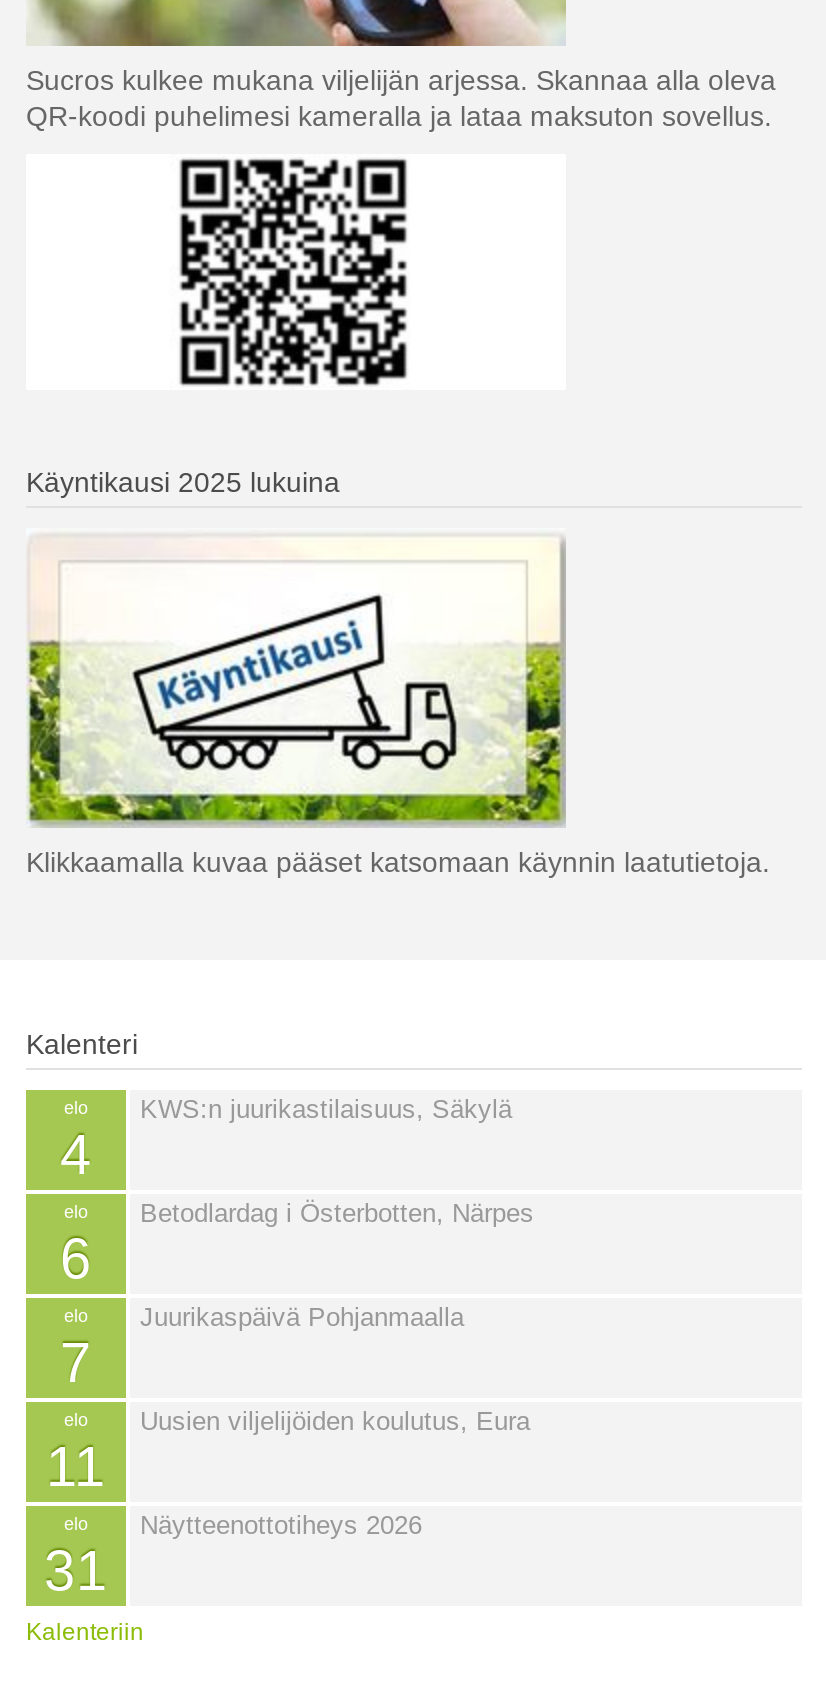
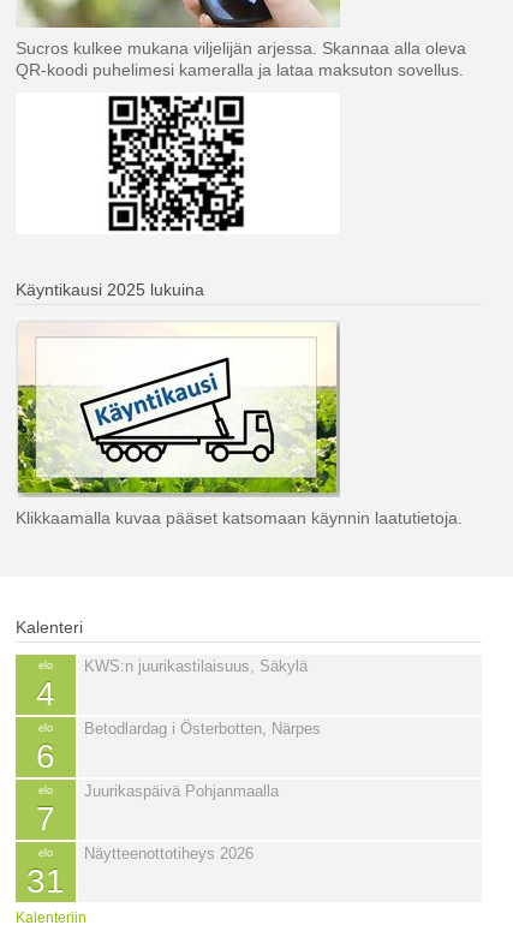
[140,1406,530,1436] Uusien viljelijöiden koulutus, Eura -> none

